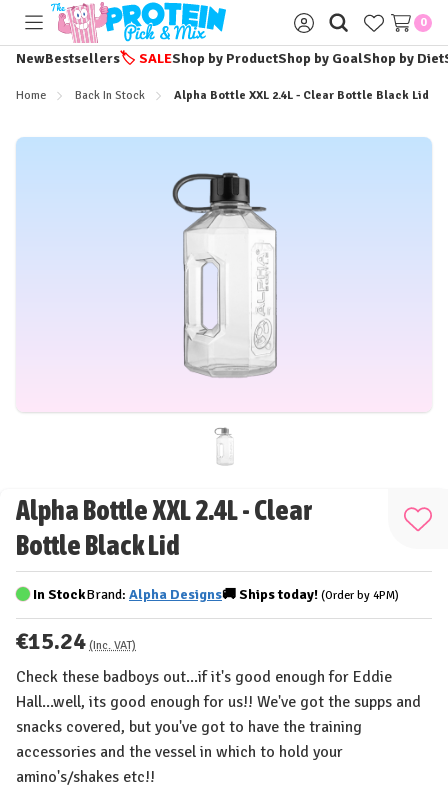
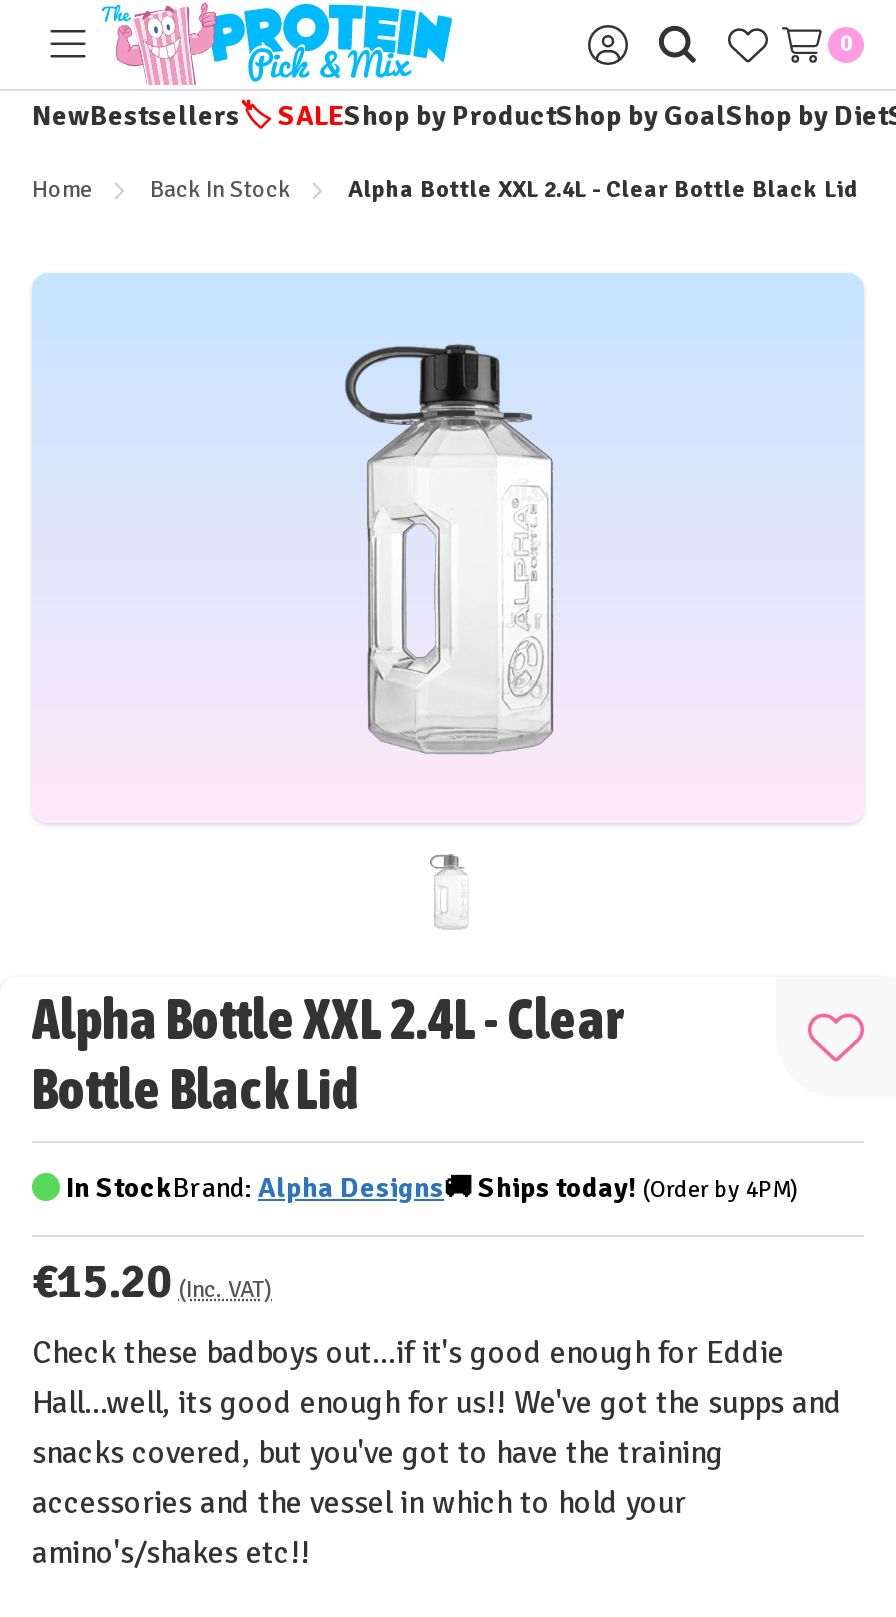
[16,626,136,656] €15.24 (Inc. VAT) -> [32,1252,272,1312] €15.20 (Inc. VAT)

